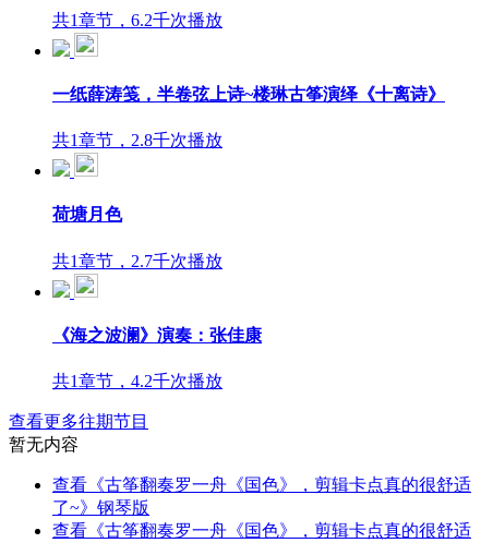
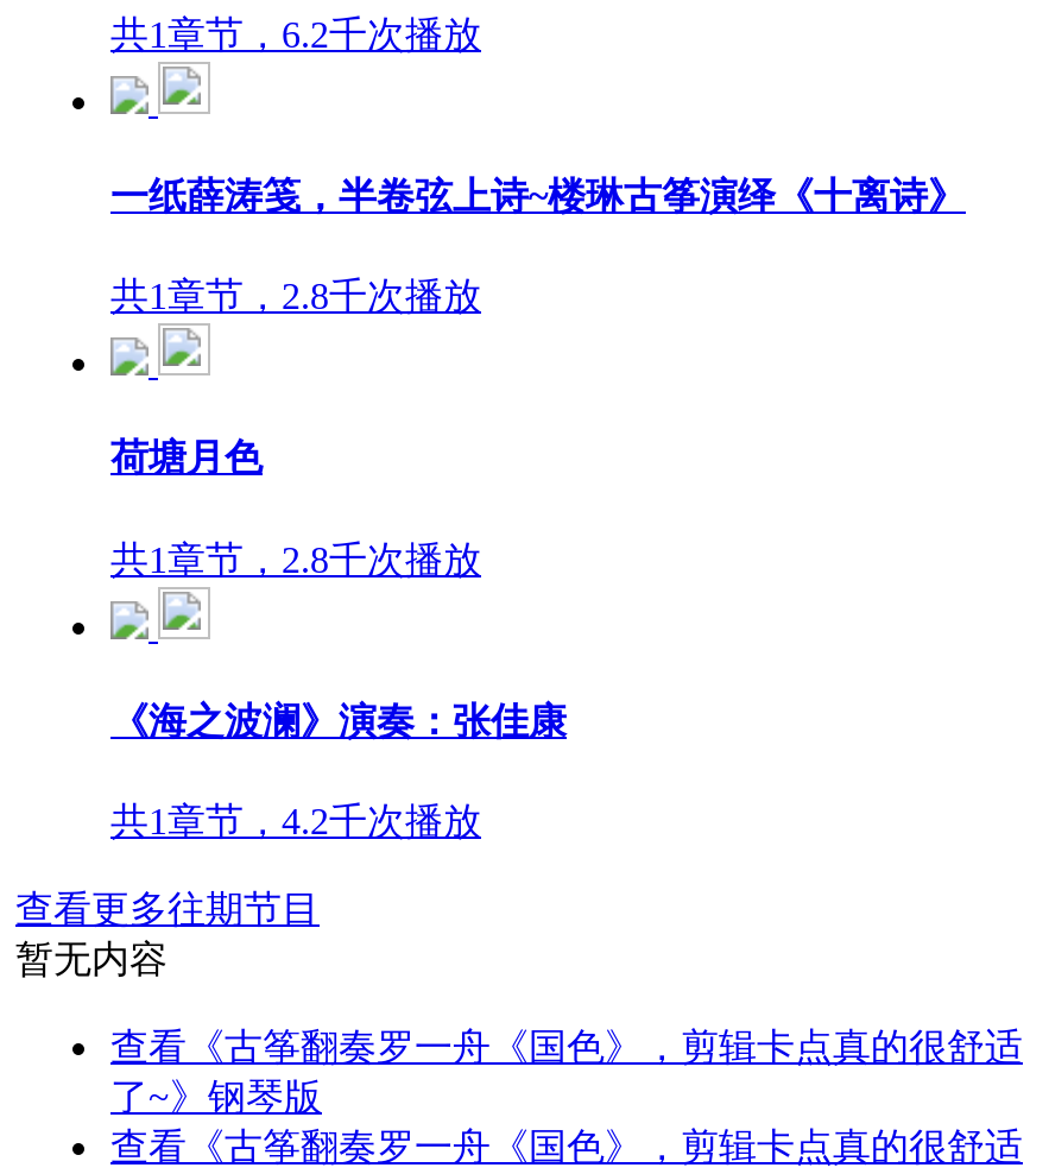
[52,251,223,270] 共1章节，2.7千次播放 -> [110,539,481,579] 共1章节，2.8千次播放

